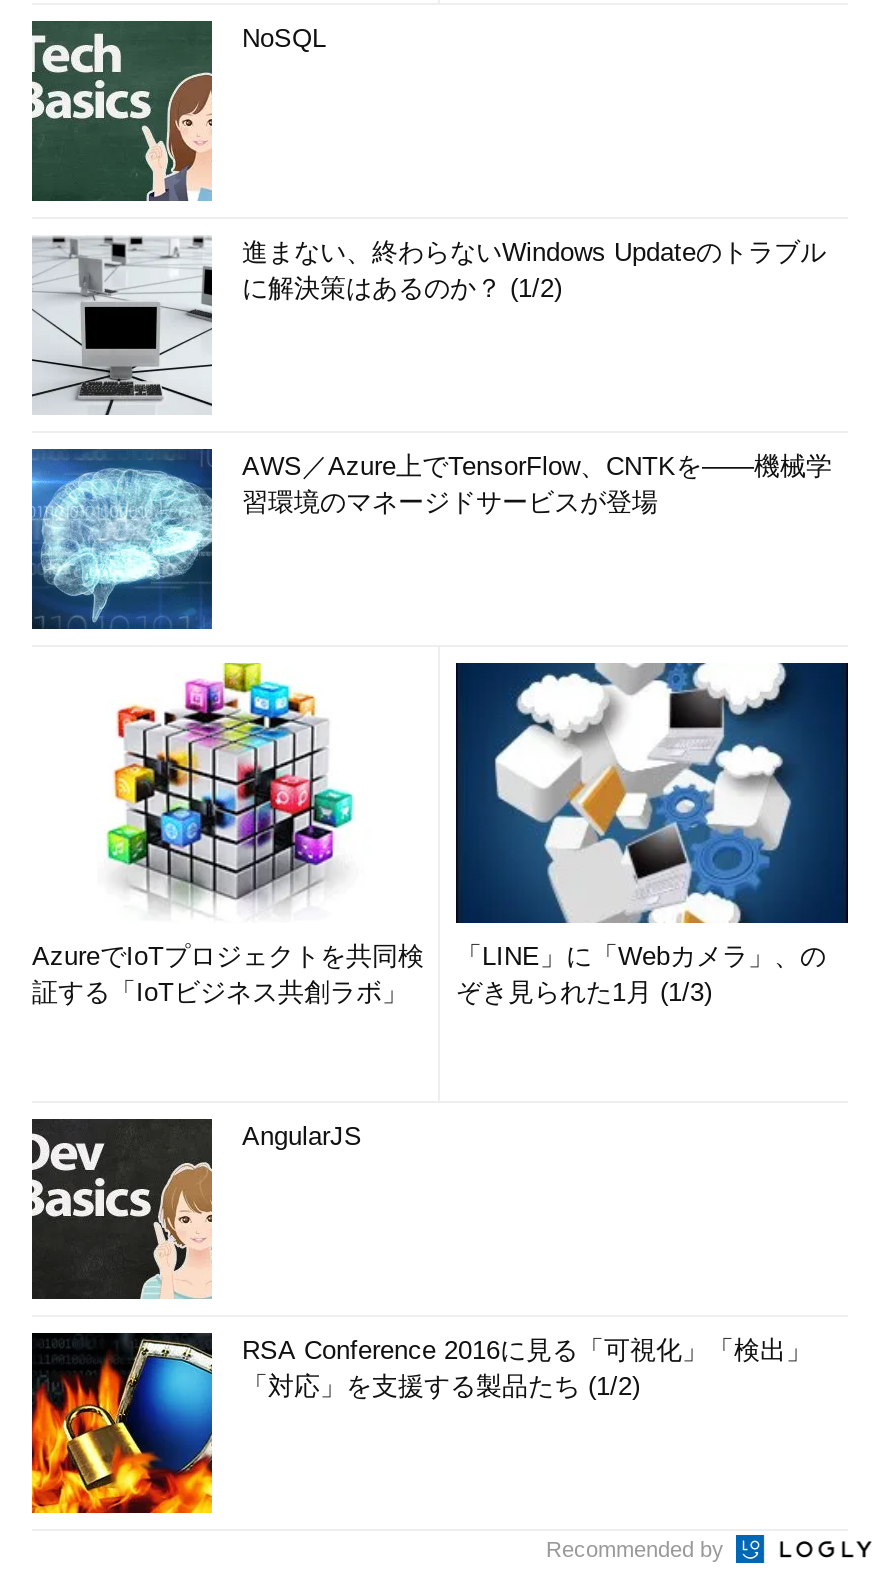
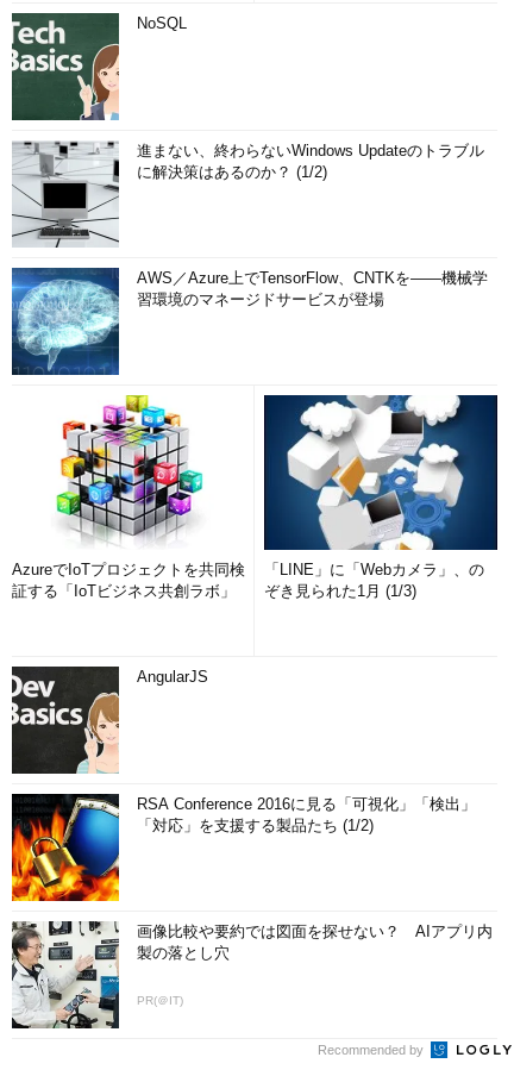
none -> [11,920,493,1030] [image] | 画像比較や要約では図面を探せない？ AIアプリ内 | 製の落とし穴 | PR(＠IT)

